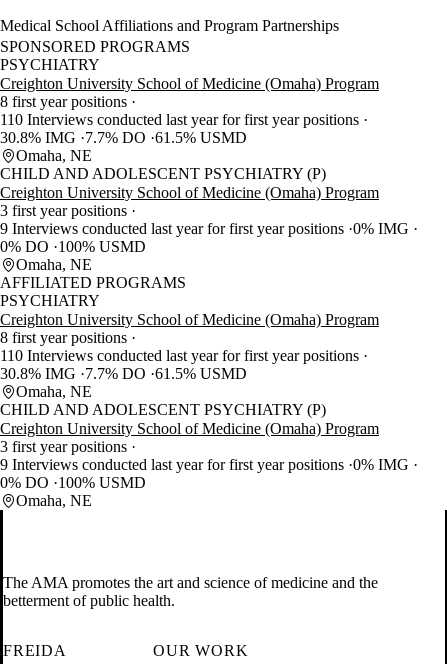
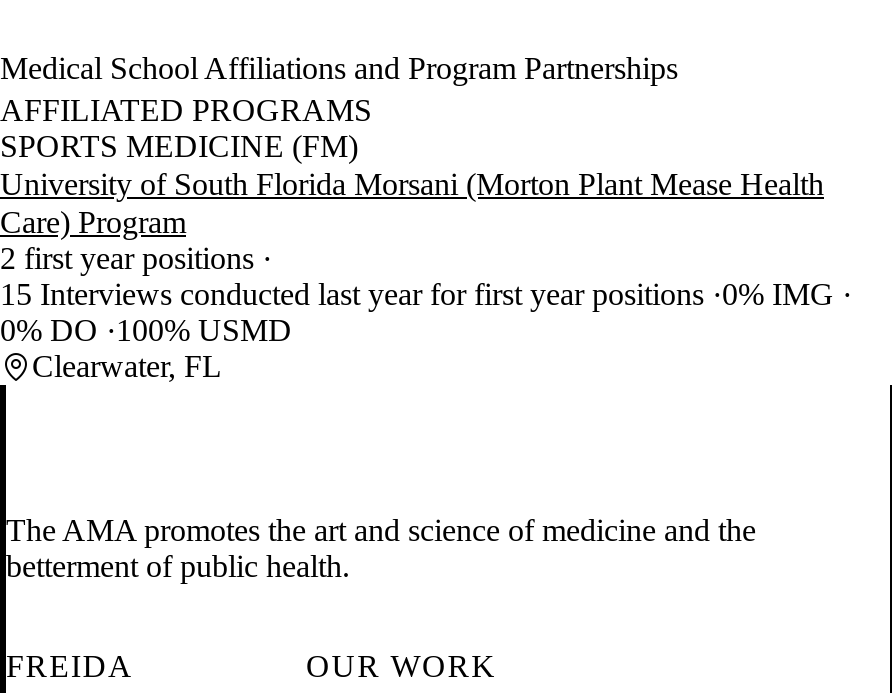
[0,38,413,237] SPONSORED PROGRAMS | PSYCHIATRY | Creighton University School of Medicine (Omaha) Program | 8 first year positions | 110 Interviews conducted last year for first year positions | 30.8% IMG 7.7% DO 61.5% USMD | Omaha, NE | CHILD AND ADOLESCENT PSYCHIATRY (P) | Creighton University School of Medicine (Omaha) Program | 3 first year positions | 9 Interviews conducted last year for first year positions 0% IMG -> [0,129,842,311] SPORTS MEDICINE (FM) | University of South Florida Morsani (Morton Plant Mease Health | Care) Program | 2 first year positions | 15 Interviews conducted last year for first year positions 0% IMG
[0,256,413,509] Omaha, NE | PSYCHIATRY | Creighton University School of Medicine (Omaha) Program | 8 first year positions | 110 Interviews conducted last year for first year positions | 30.8% IMG 7.7% DO 61.5% USMD | Omaha, NE | CHILD AND ADOLESCENT PSYCHIATRY (P) | Creighton University School of Medicine (Omaha) Program | 3 first year positions | 9 Interviews conducted last year for first year positions 0% IMG | 0% DO 100% USMD | Omaha, NE -> [32,349,222,383] Clearwater, FL
moved [0,274,186,291] -> [0,93,372,127]: AFFILIATED PROGRAMS

